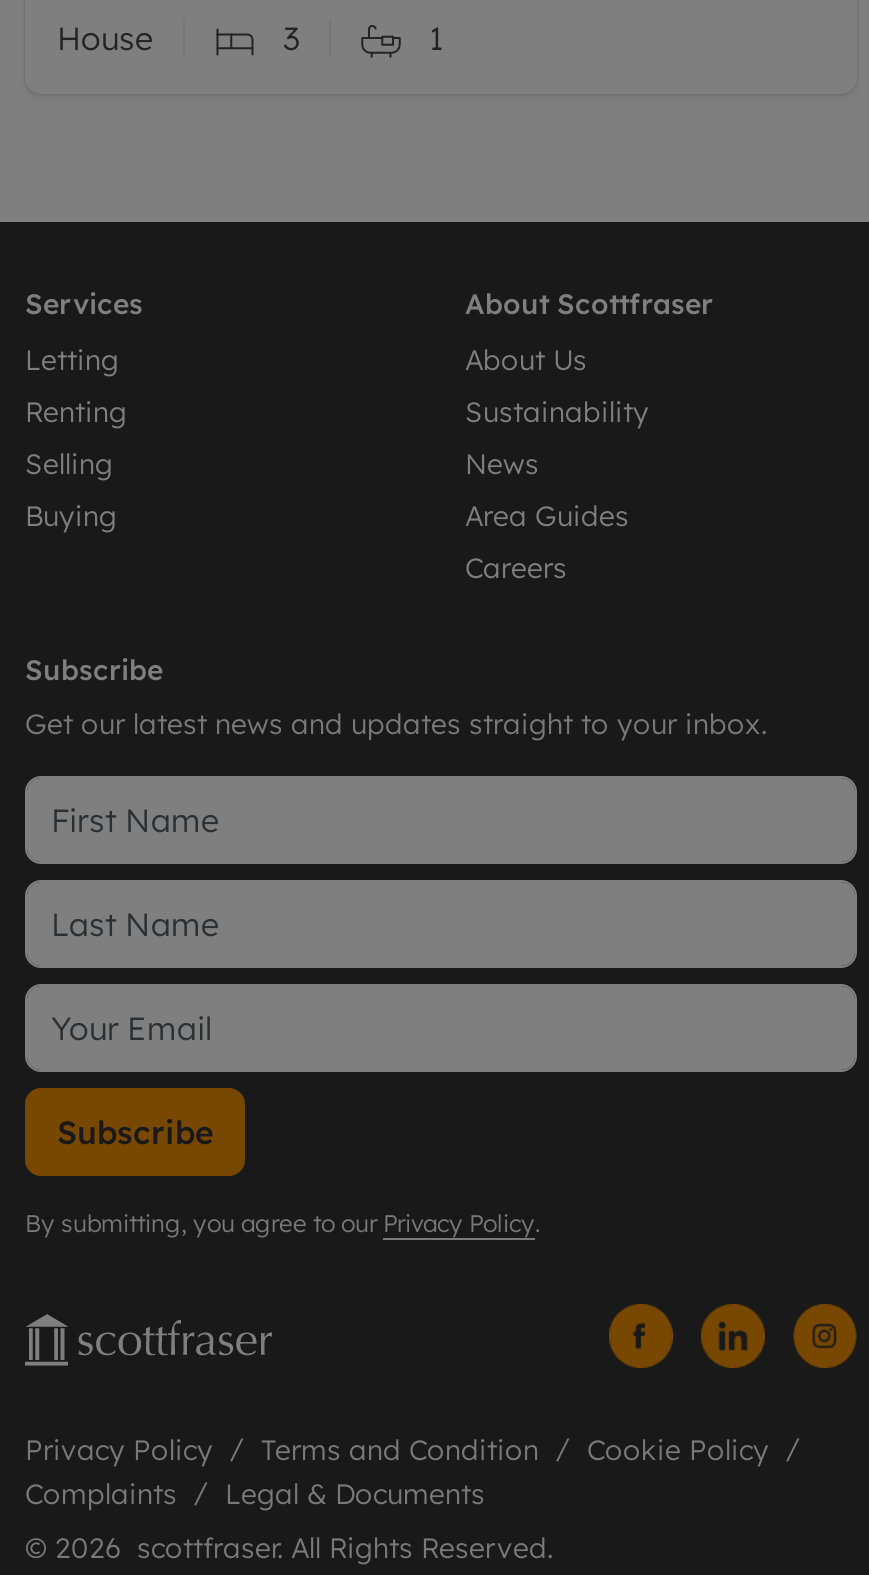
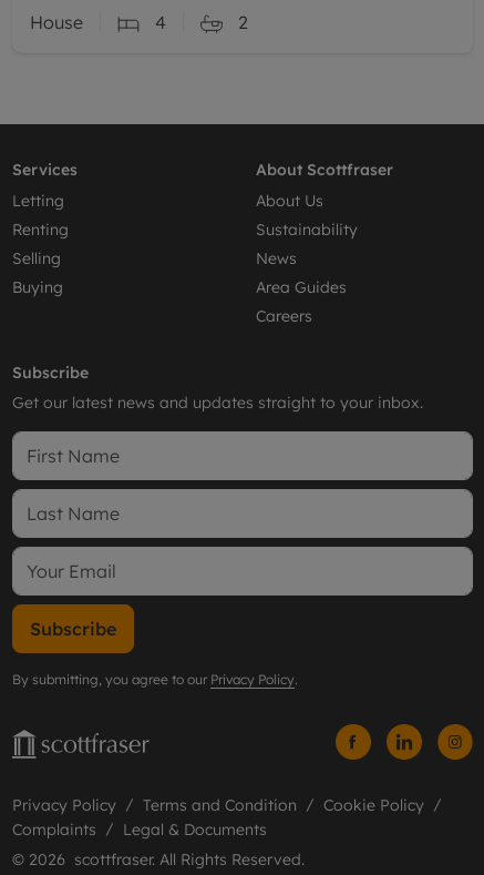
[283,18,299,58] 3 -> [155,11,166,33] 4
[429,18,443,58] 1 -> [238,11,248,33] 2

